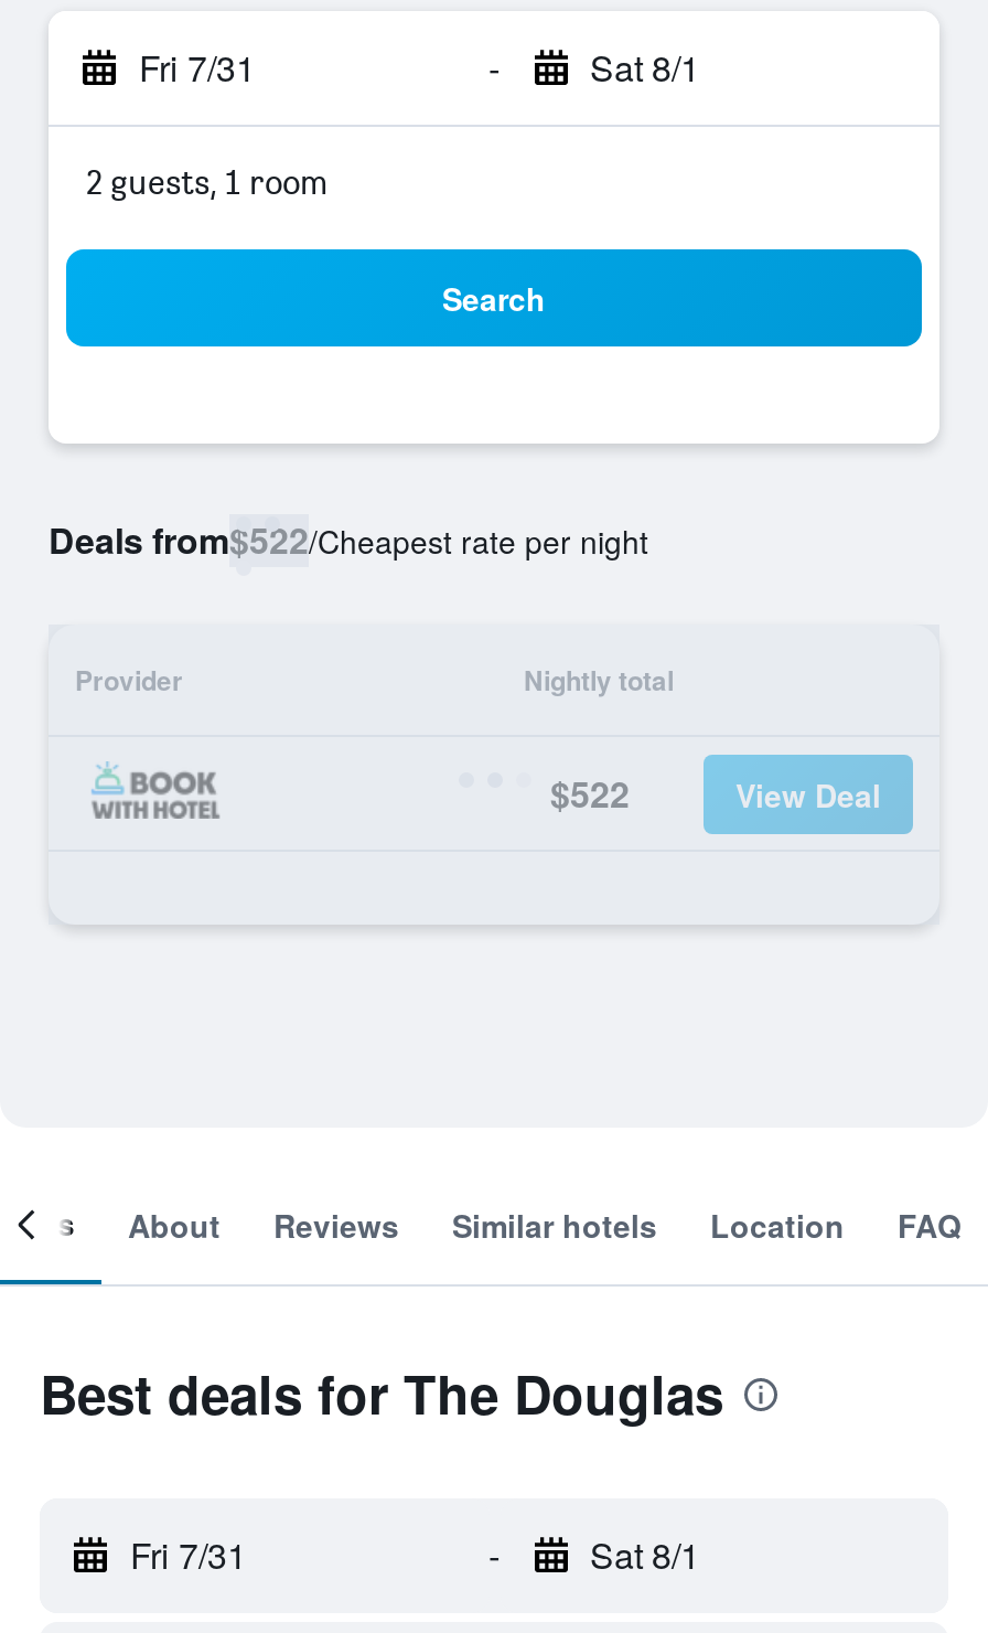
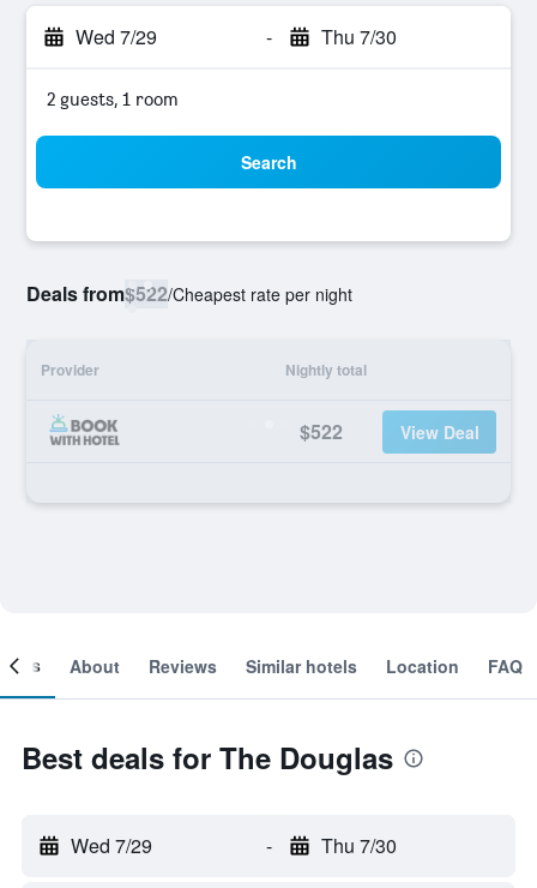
[139,42,256,93] Fri 7/31 -> [76,23,157,50] Wed 7/29
[590,42,700,93] Sat 8/1 -> [321,23,396,50] Thu 7/30
[130,1529,247,1580] Fri 7/31 -> [71,832,152,859] Wed 7/29
[590,1529,700,1580] Sat 8/1 -> [321,832,396,859] Thu 7/30

